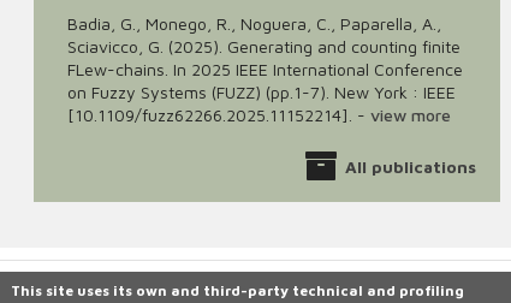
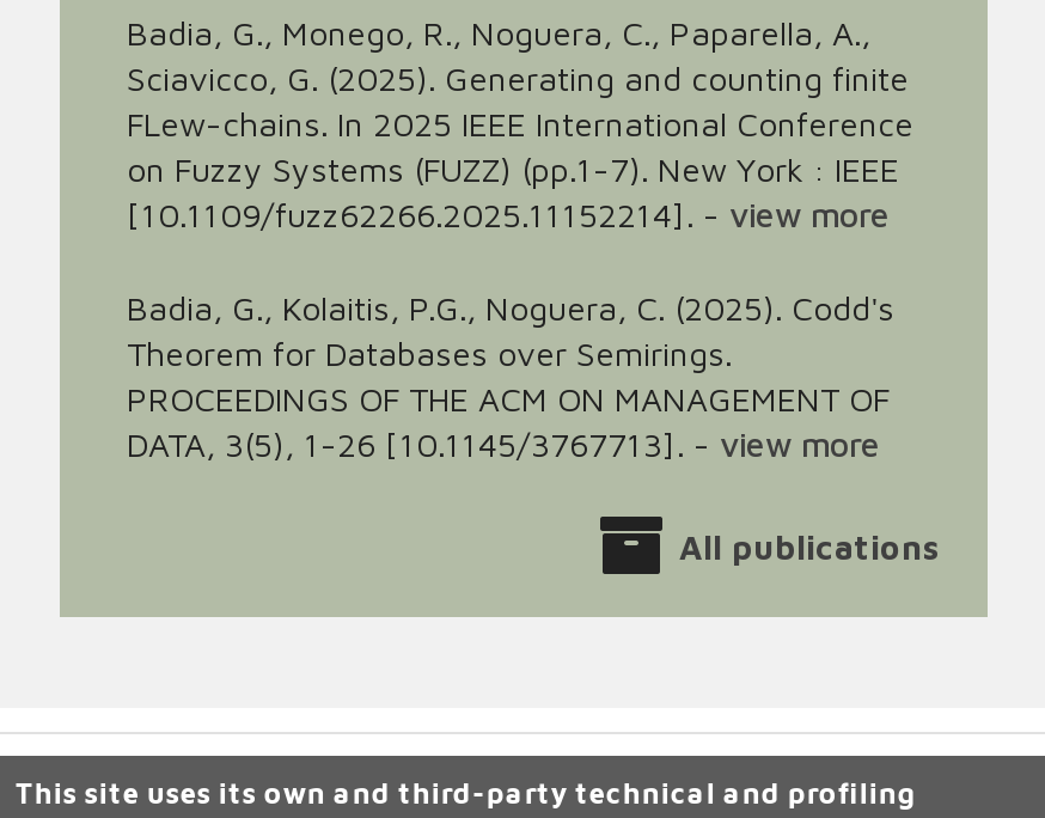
none -> [127,287,894,464] Badia, G., Kolaitis, P.G., Noguera, C. (2025). Codd's | Theorem for Databases over Semirings. | PROCEEDINGS OF THE ACM ON MANAGEMENT OF | DATA, 3(5), 1-26 [10.1145/3767713]. - view more

